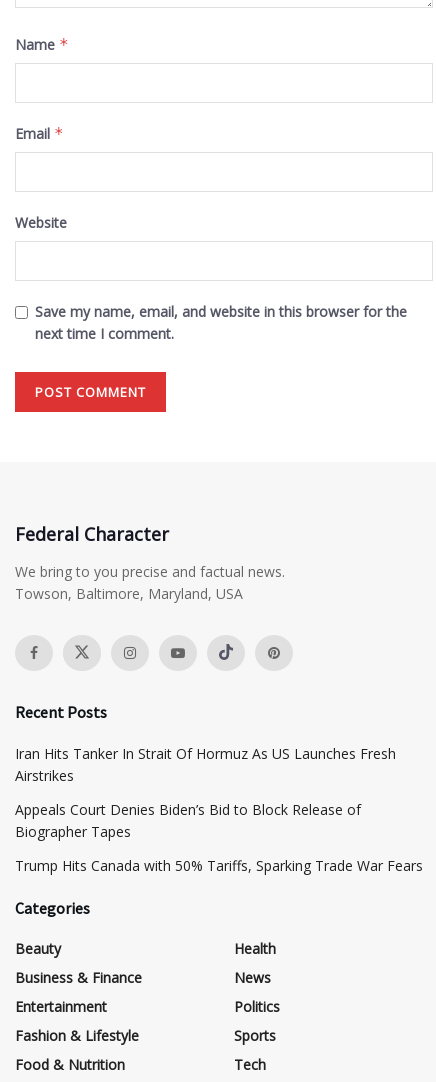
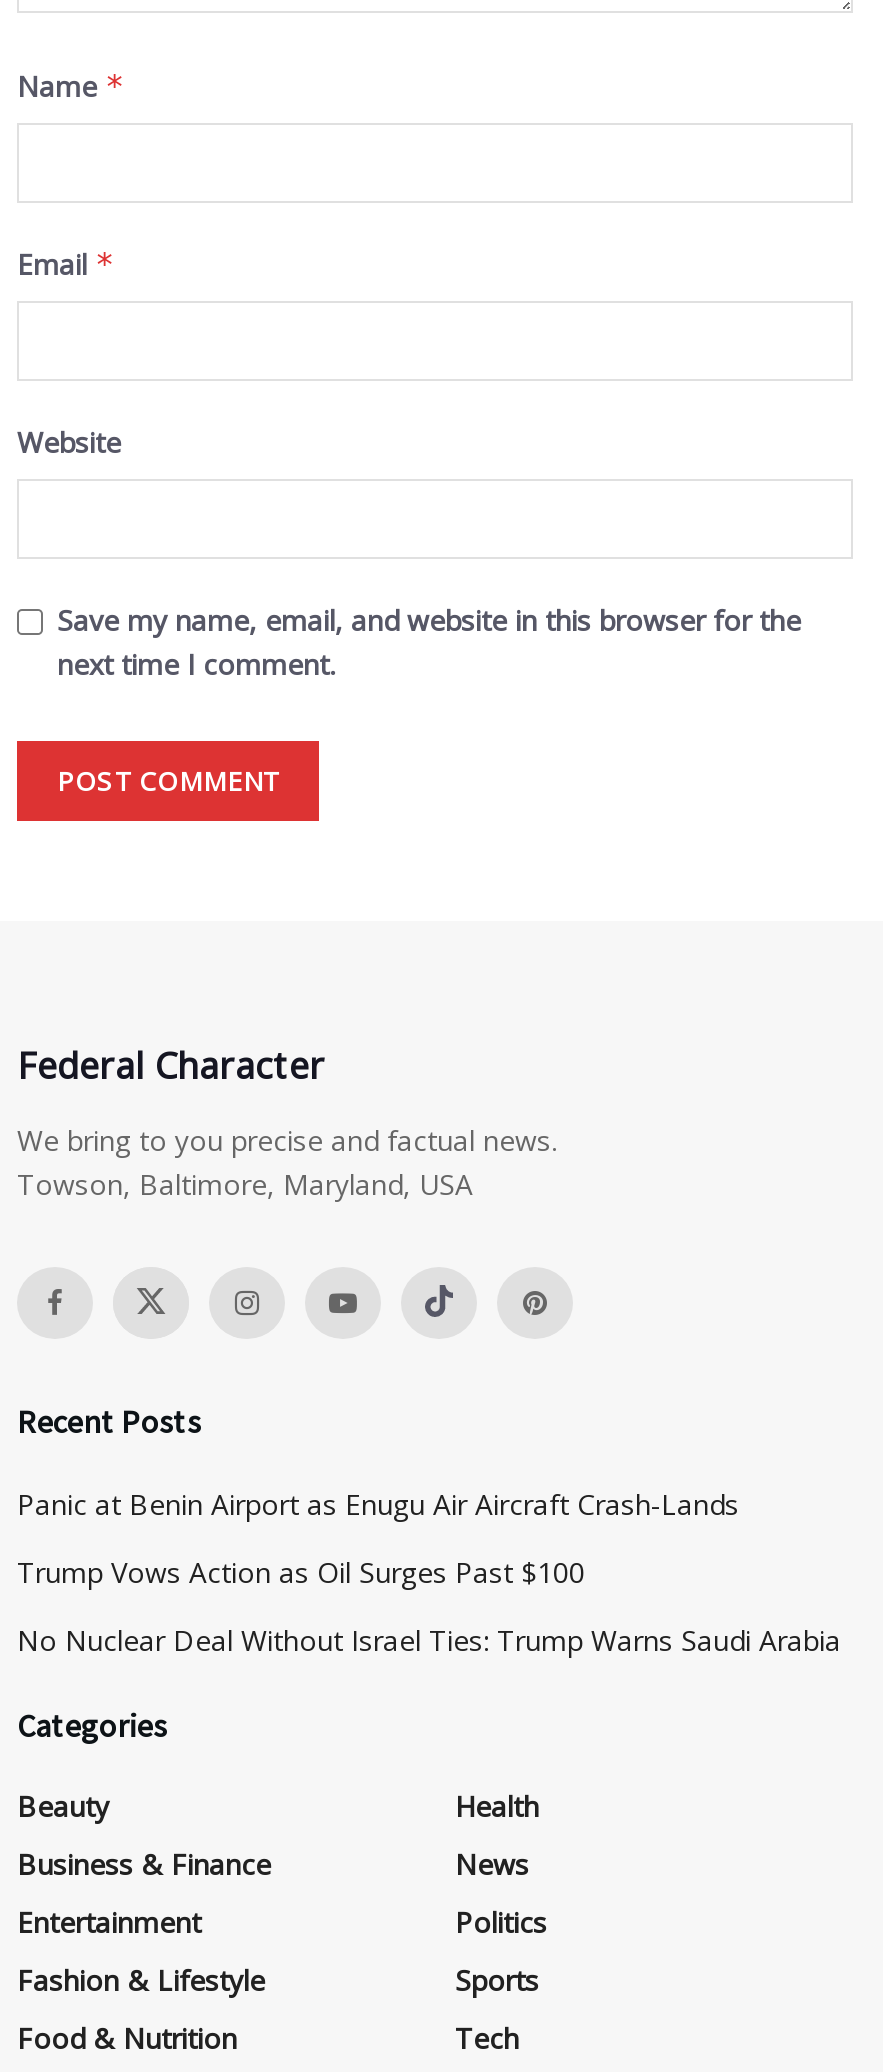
[15,744,396,785] Iran Hits Tanker In Strait Of Hormuz As US Launches Fresh | Airstrikes -> [17,1485,739,1523] Panic at Benin Airport as Enugu Air Aircraft Crash-Lands
[15,800,361,841] Appeals Court Denies Biden’s Bid to Block Release of | Biographer Tapes -> [17,1553,585,1591] Trump Vows Action as Oil Surges Past $100
[15,856,423,875] Trump Hits Canada with 50% Tariffs, Sparking Trade War Fears -> [17,1621,841,1659] No Nuclear Deal Without Israel Ties: Trump Warns Saudi Arabia

